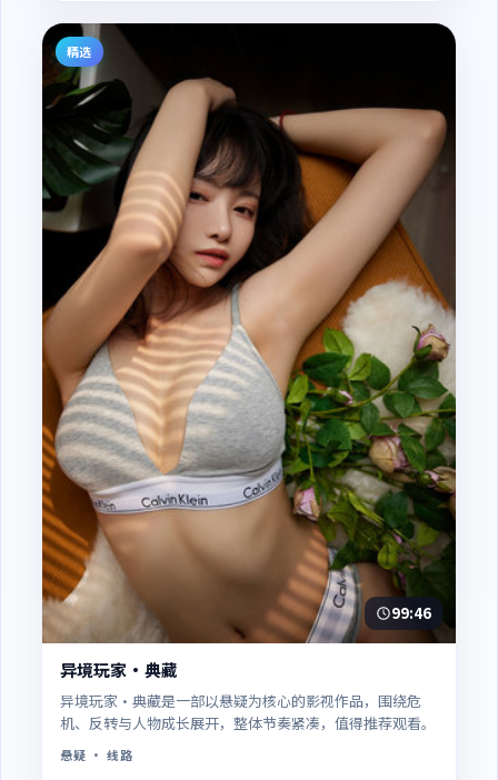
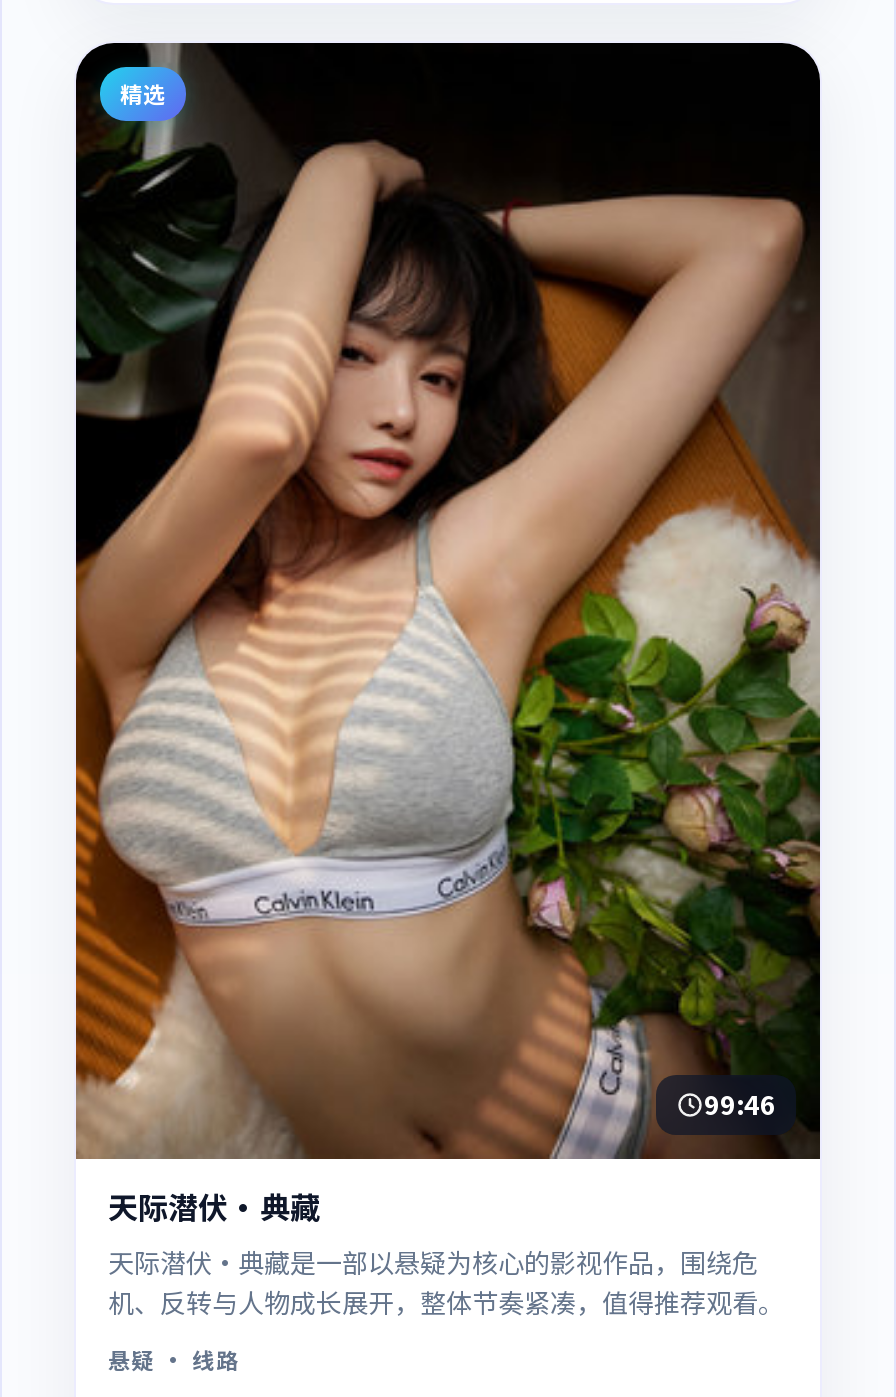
[60,658,178,681] 异境玩家·典藏 -> [108,1184,320,1226] 天际潜伏·典藏
[60,690,421,711] 异境玩家·典藏是一部以悬疑为核心的影视作品，围绕危 -> [108,1242,758,1280] 天际潜伏·典藏是一部以悬疑为核心的影视作品，围绕危

